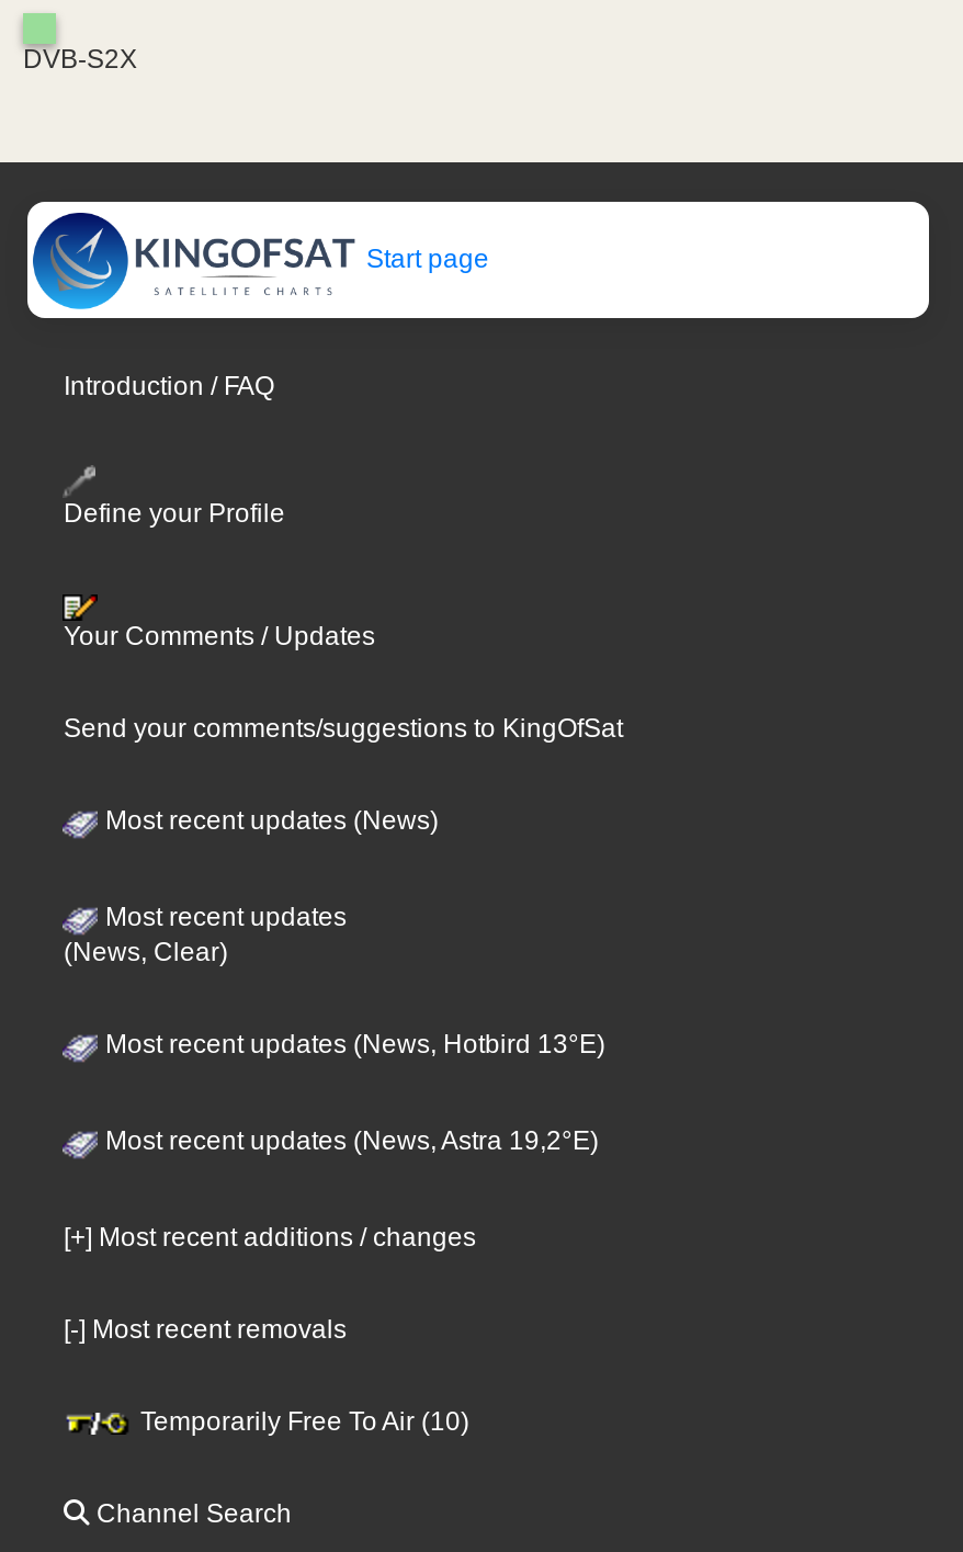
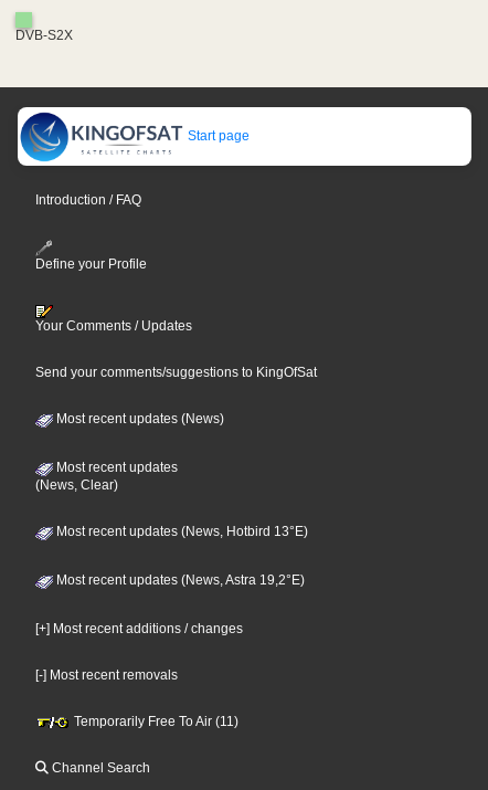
[134,1405,469,1436] Temporarily Free To Air (10) -> [71,713,239,729] Temporarily Free To Air (11)

